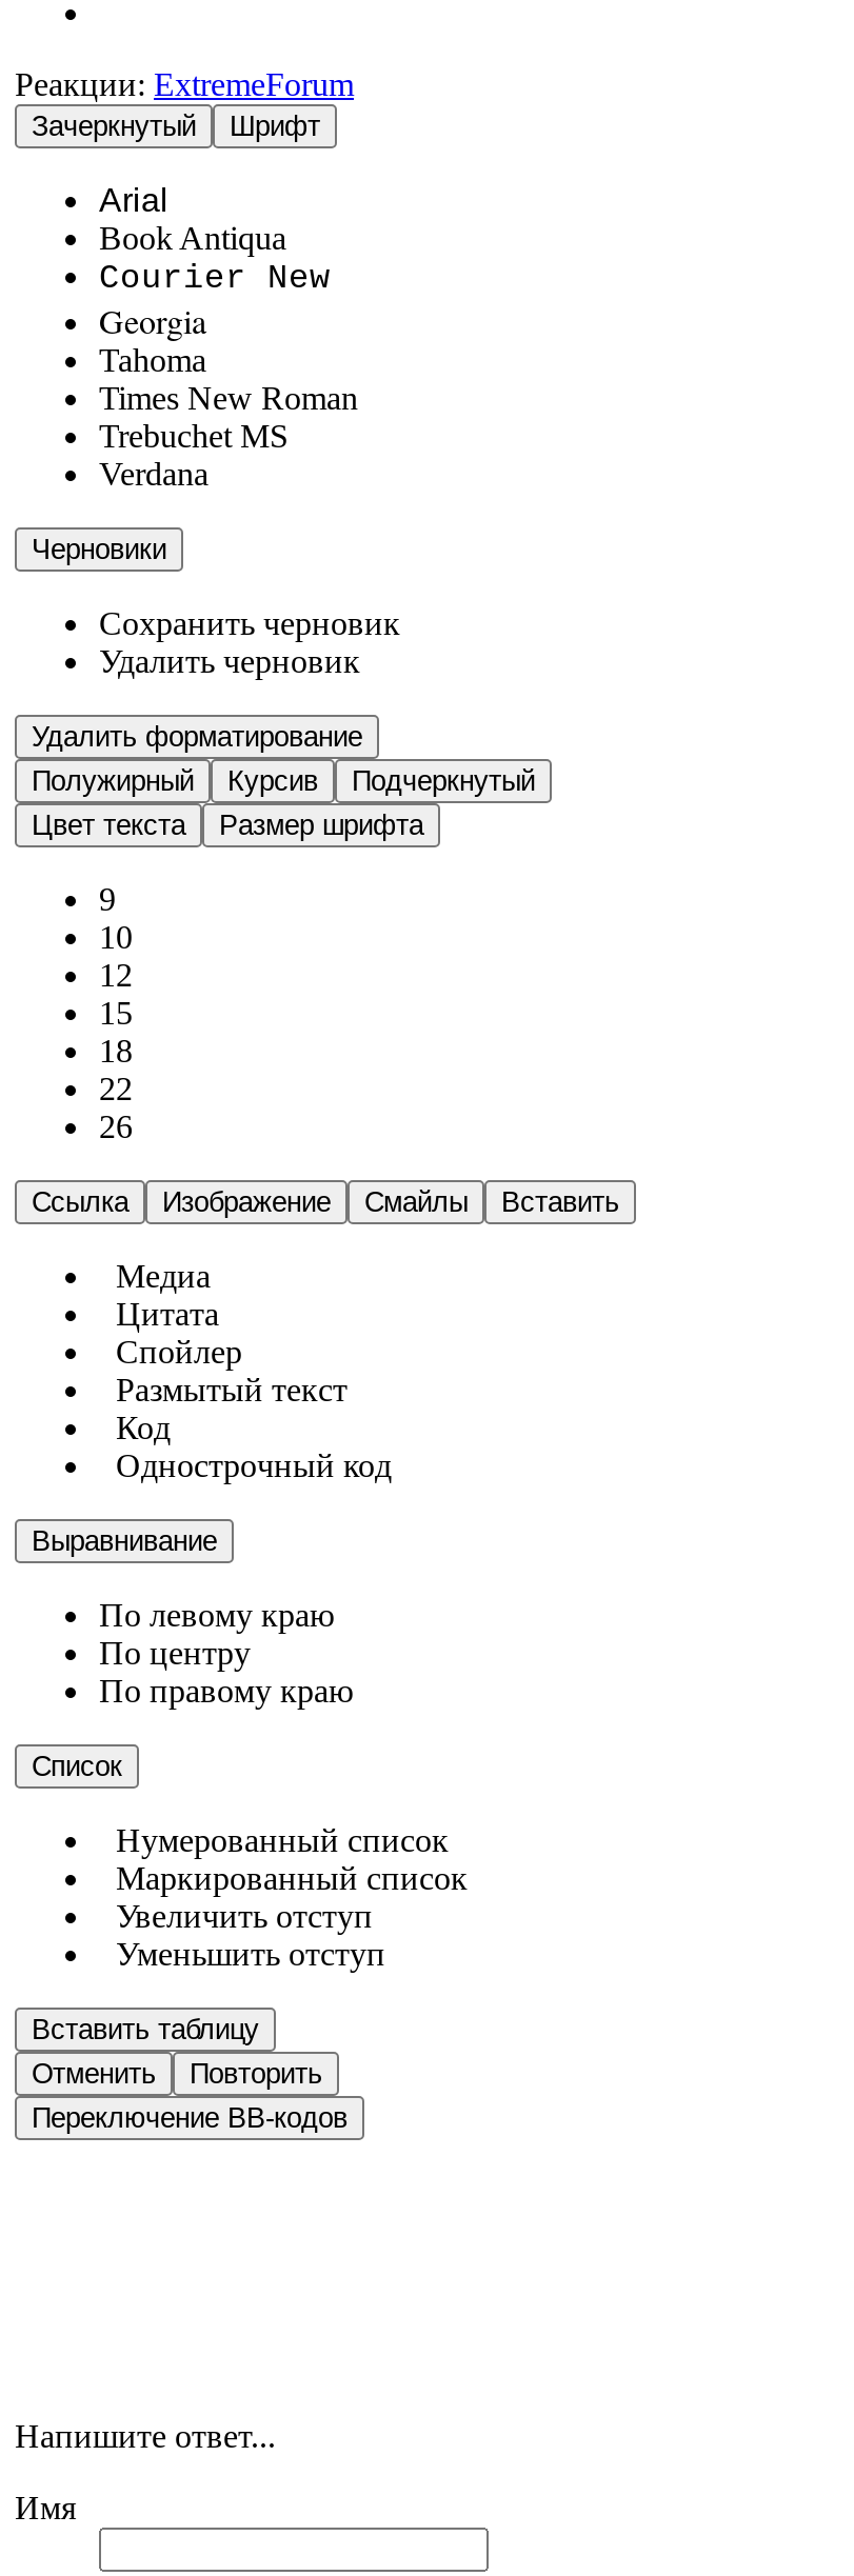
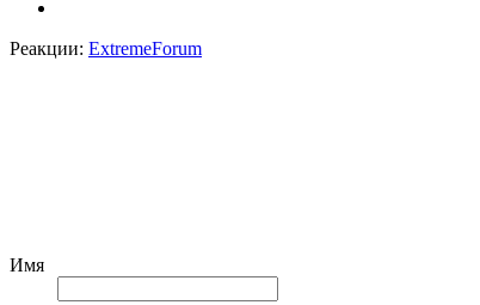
[32,110,619,2134] Зачеркнутый | Шрифт | Arial | Book Antiqua | Courier New | Georgia | Tahoma | Times New Roman | Trebuchet MS | Verdana | Черновики | Сохранить черновик | Удалить черновик | Удалить форматирование | Полужирный | Курсив | Подчеркнутый | Цвет текста | Размер шрифта | 9 | 10 | 12 | 15 | 18 | 22 | 26 | Ссылка | Изображение | Смайлы | Вставить | Медиа | Цитата | Спойлер | Размытый текст | Код | Однострочный код | Выравнивание | По левому краю | По центру | По правому краю | Список | Нумерованный список | Маркированный список | Увеличить отступ | Уменьшить отступ | Вставить таблицу | Отменить | Повторить | Переключение BB-кодов -> none
[15,2418,276,2454] Напишите ответ... -> none

